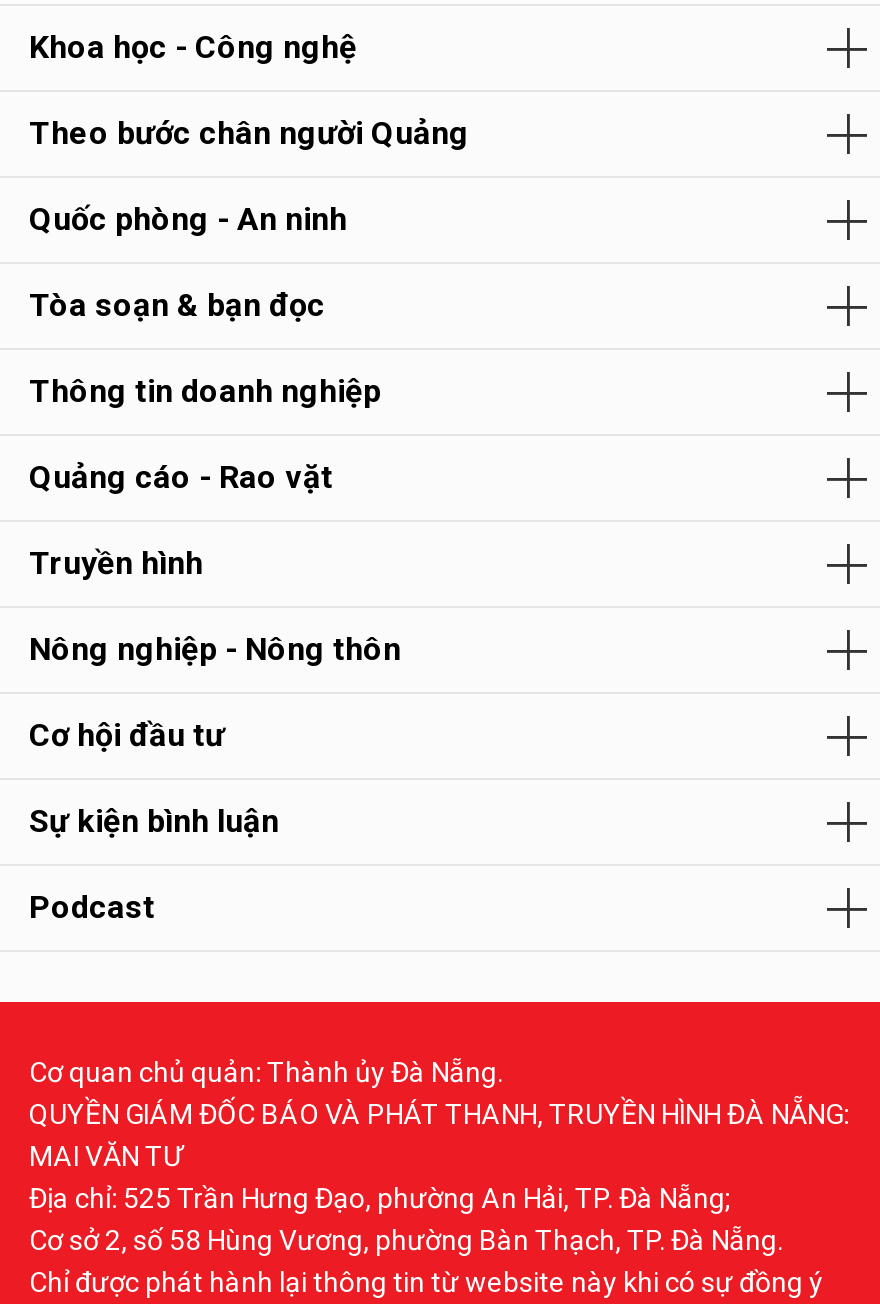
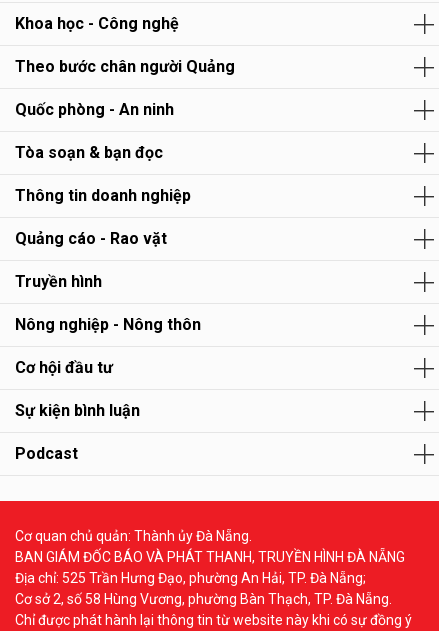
[29,1098,849,1172] QUYỀN GIÁM ĐỐC BÁO VÀ PHÁT THANH, TRUYỀN HÌNH ĐÀ NẴNG: | MAI VĂN TƯ -> [15,549,405,565] BAN GIÁM ĐỐC BÁO VÀ PHÁT THANH, TRUYỀN HÌNH ĐÀ NẴNG

